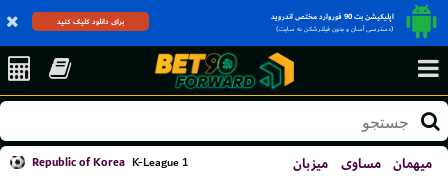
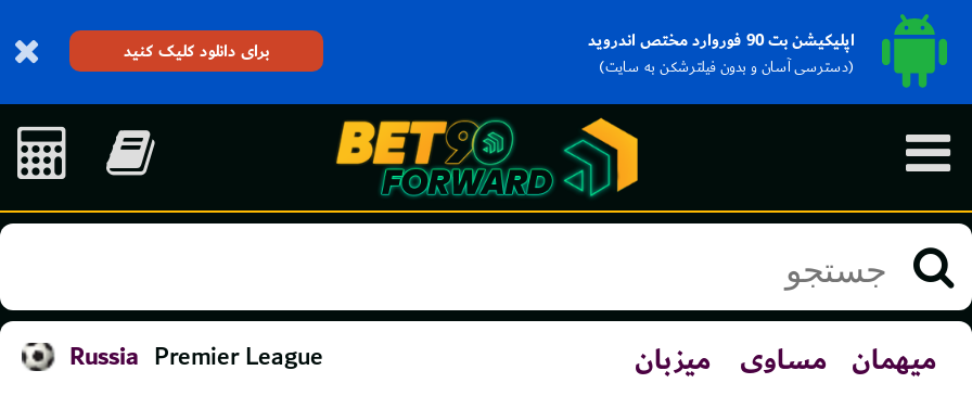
[32,152,188,173] Republic of Korea K-League 1 -> [69,334,323,380] Russia Premier League

